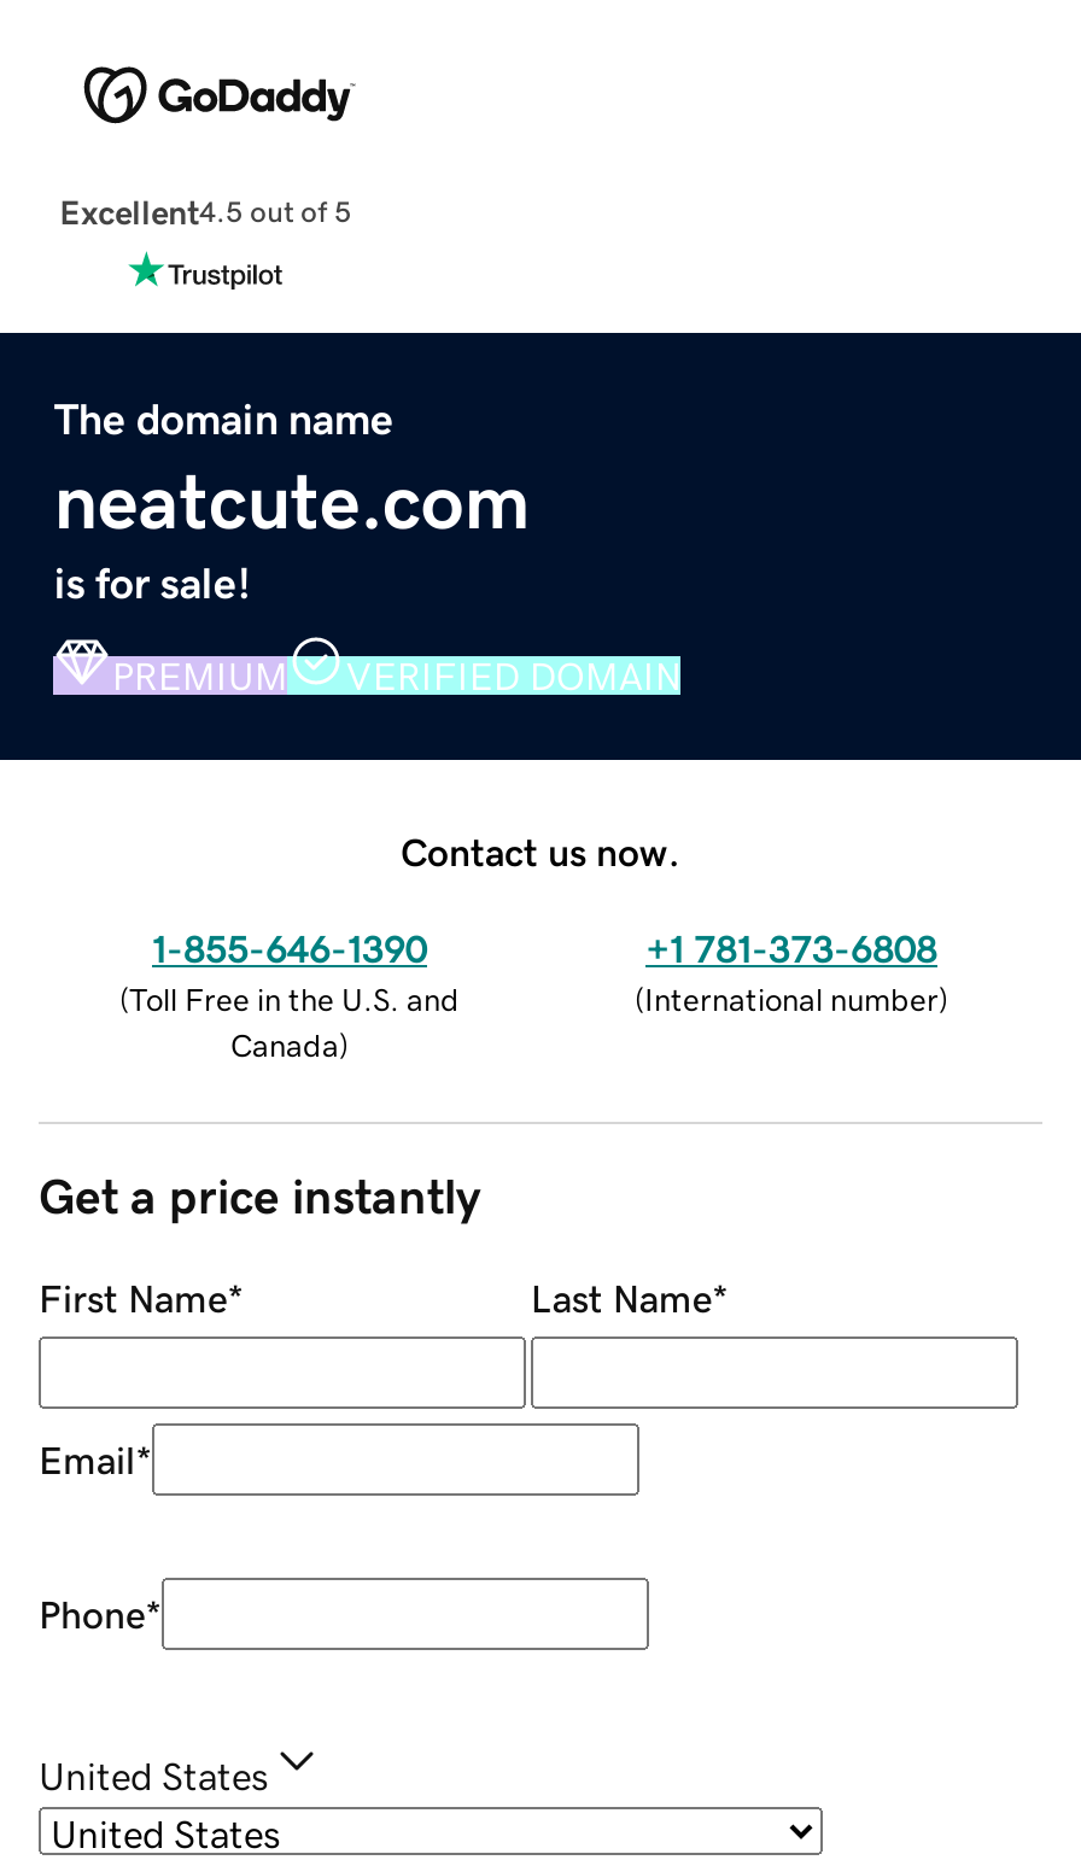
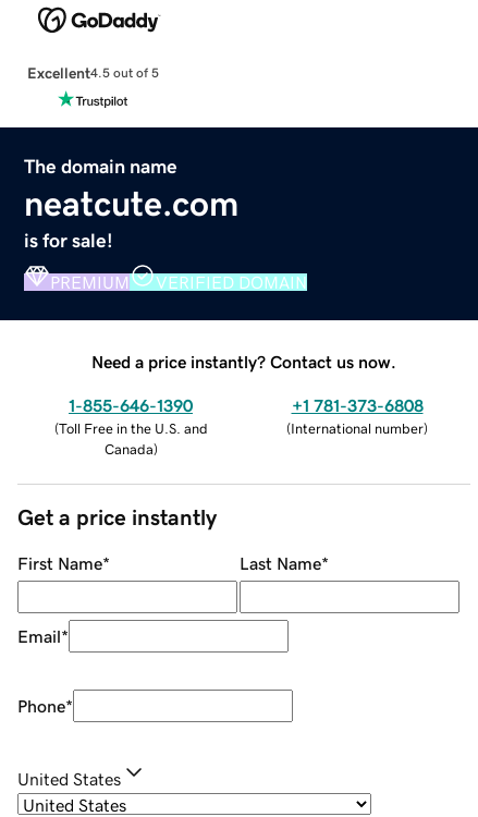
[401,831,680,870] Contact us now. -> [91,353,396,370] Need a price instantly? Contact us now.

